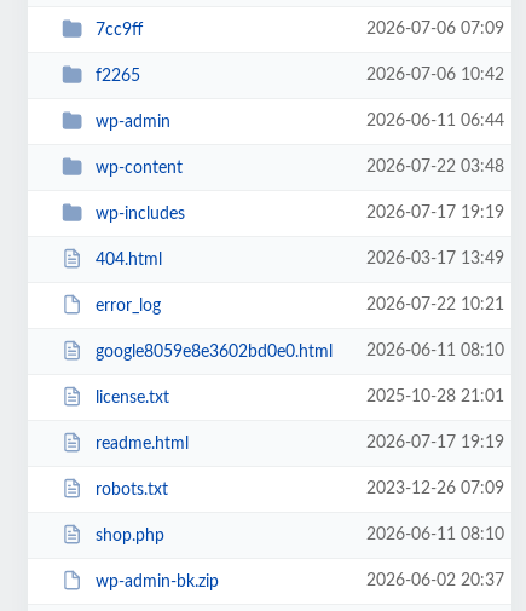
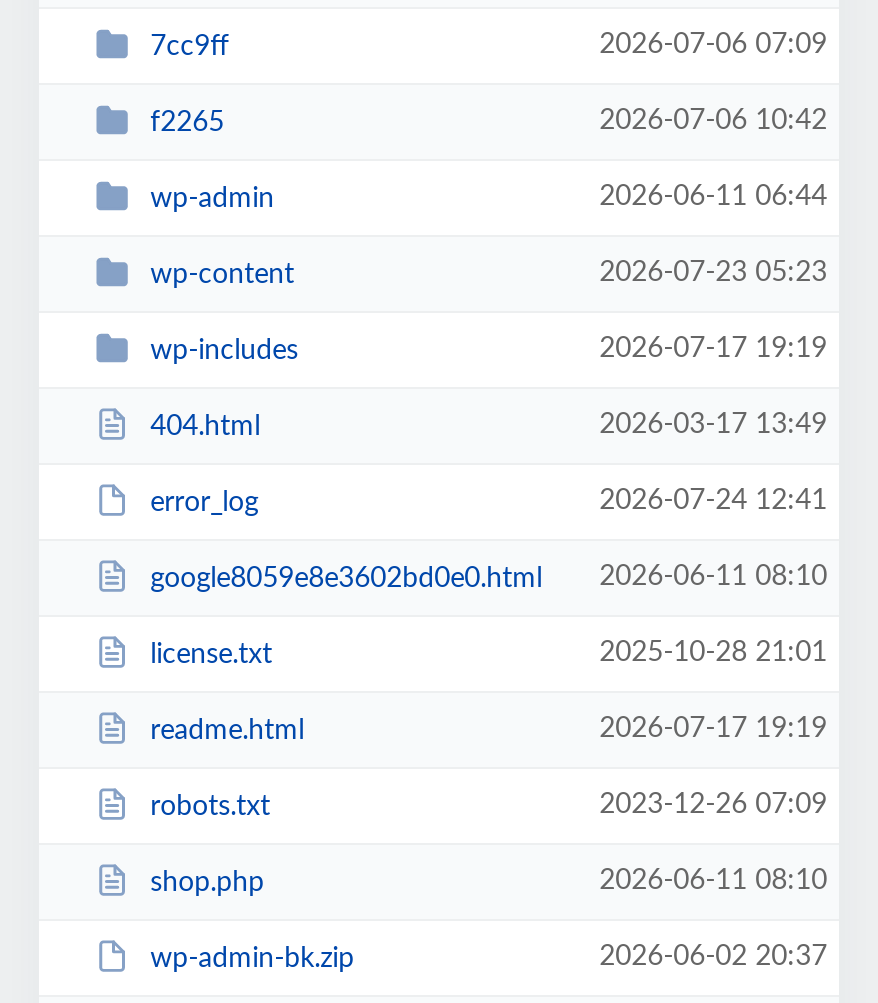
[367,158,504,175] 2026-07-22 03:48 -> [599,259,827,287] 2026-07-23 05:23
[367,296,504,313] 2026-07-22 10:21 -> [599,487,827,515] 2026-07-24 12:41

